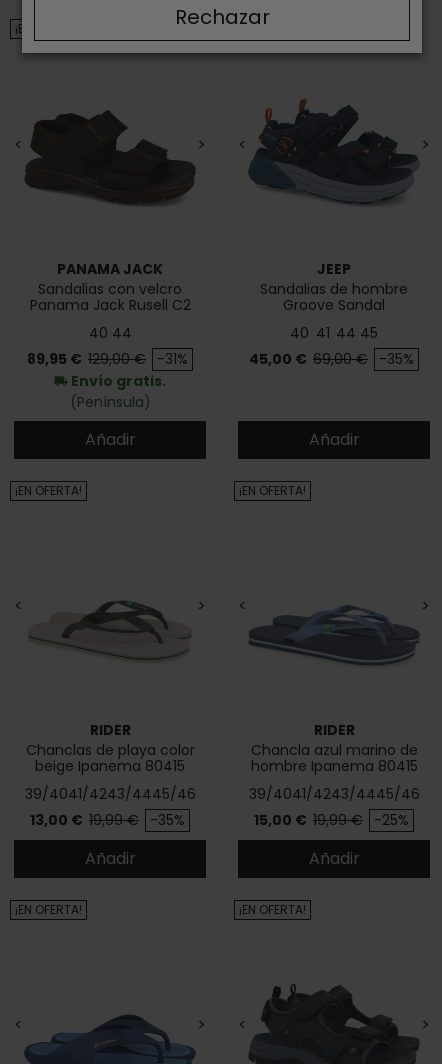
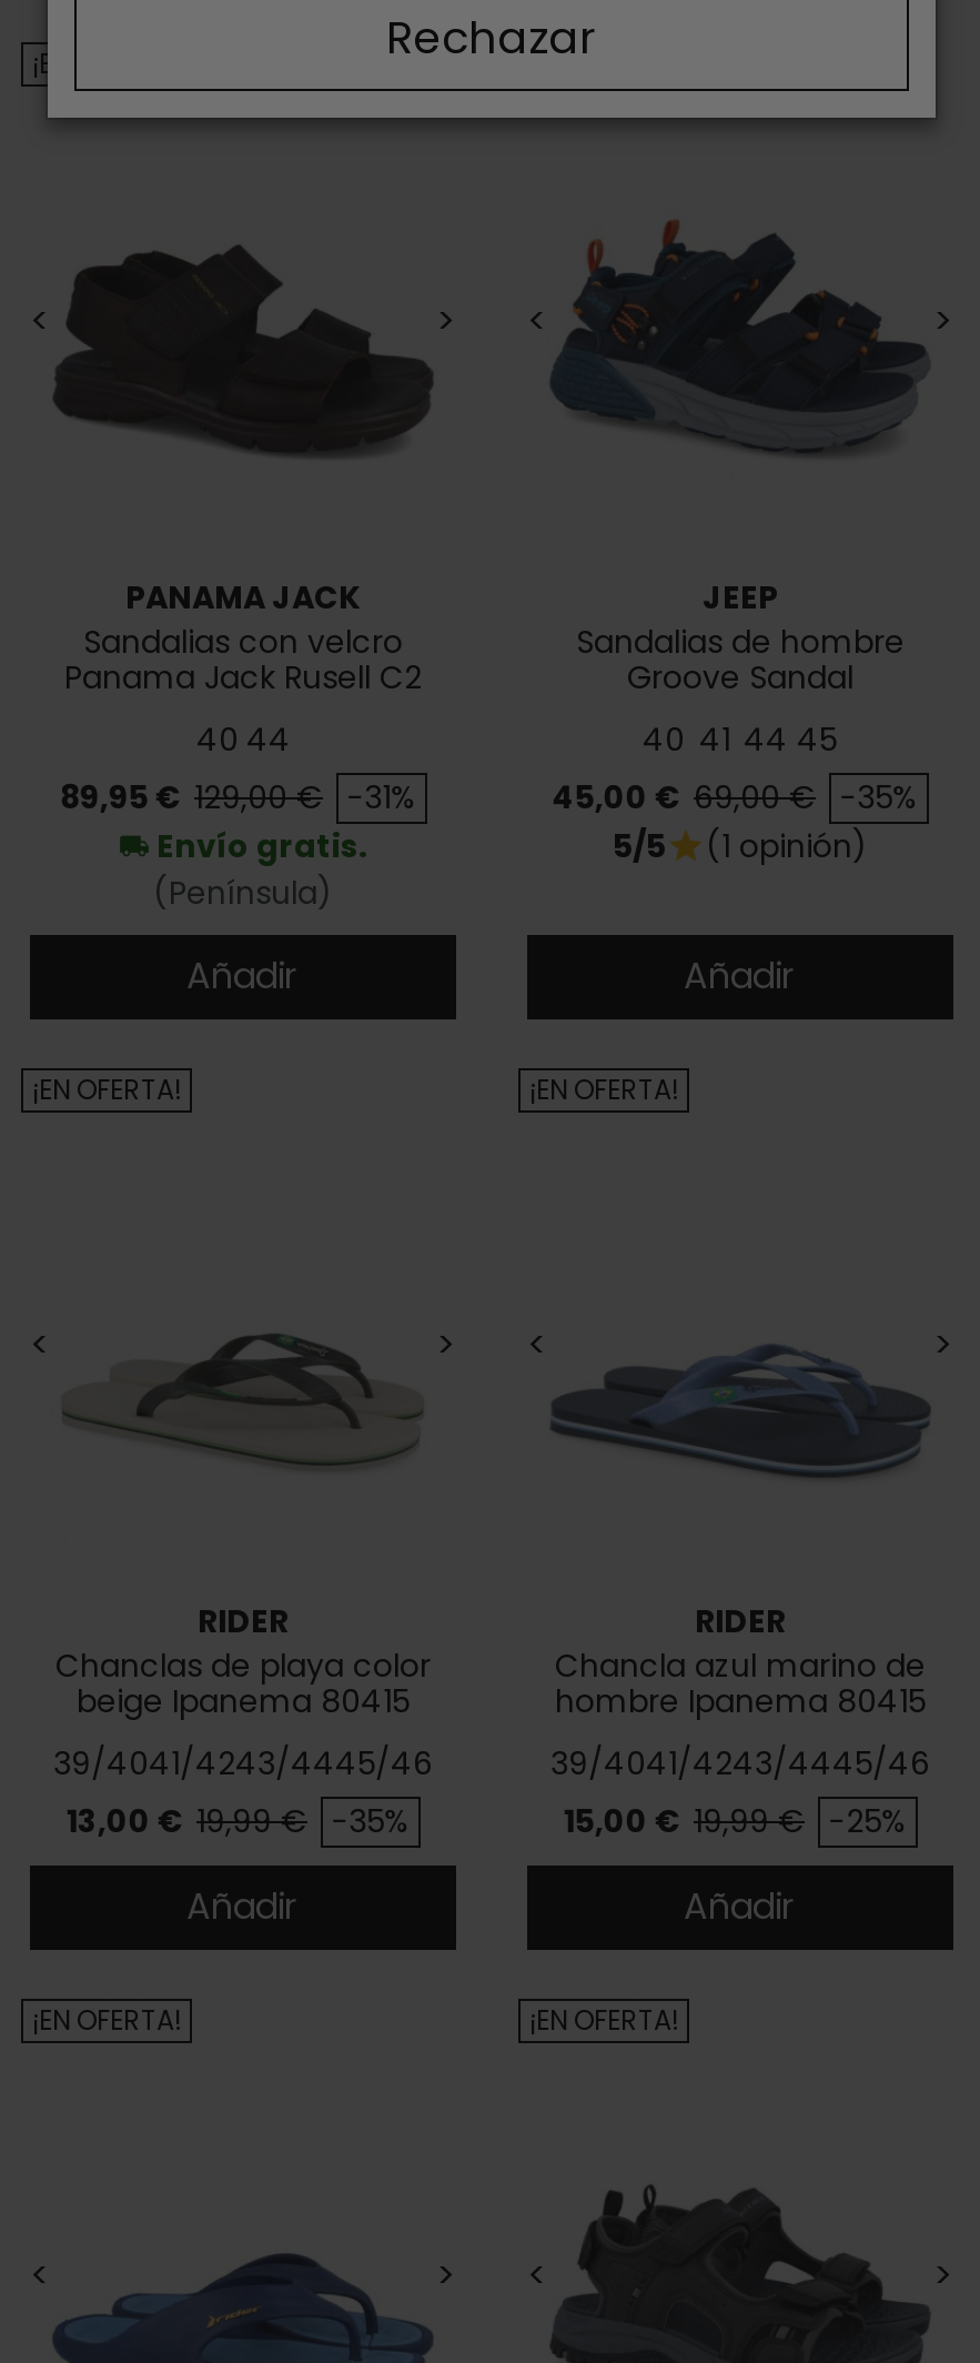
none -> [613,823,868,868] 5/5 star (1 opinión)

